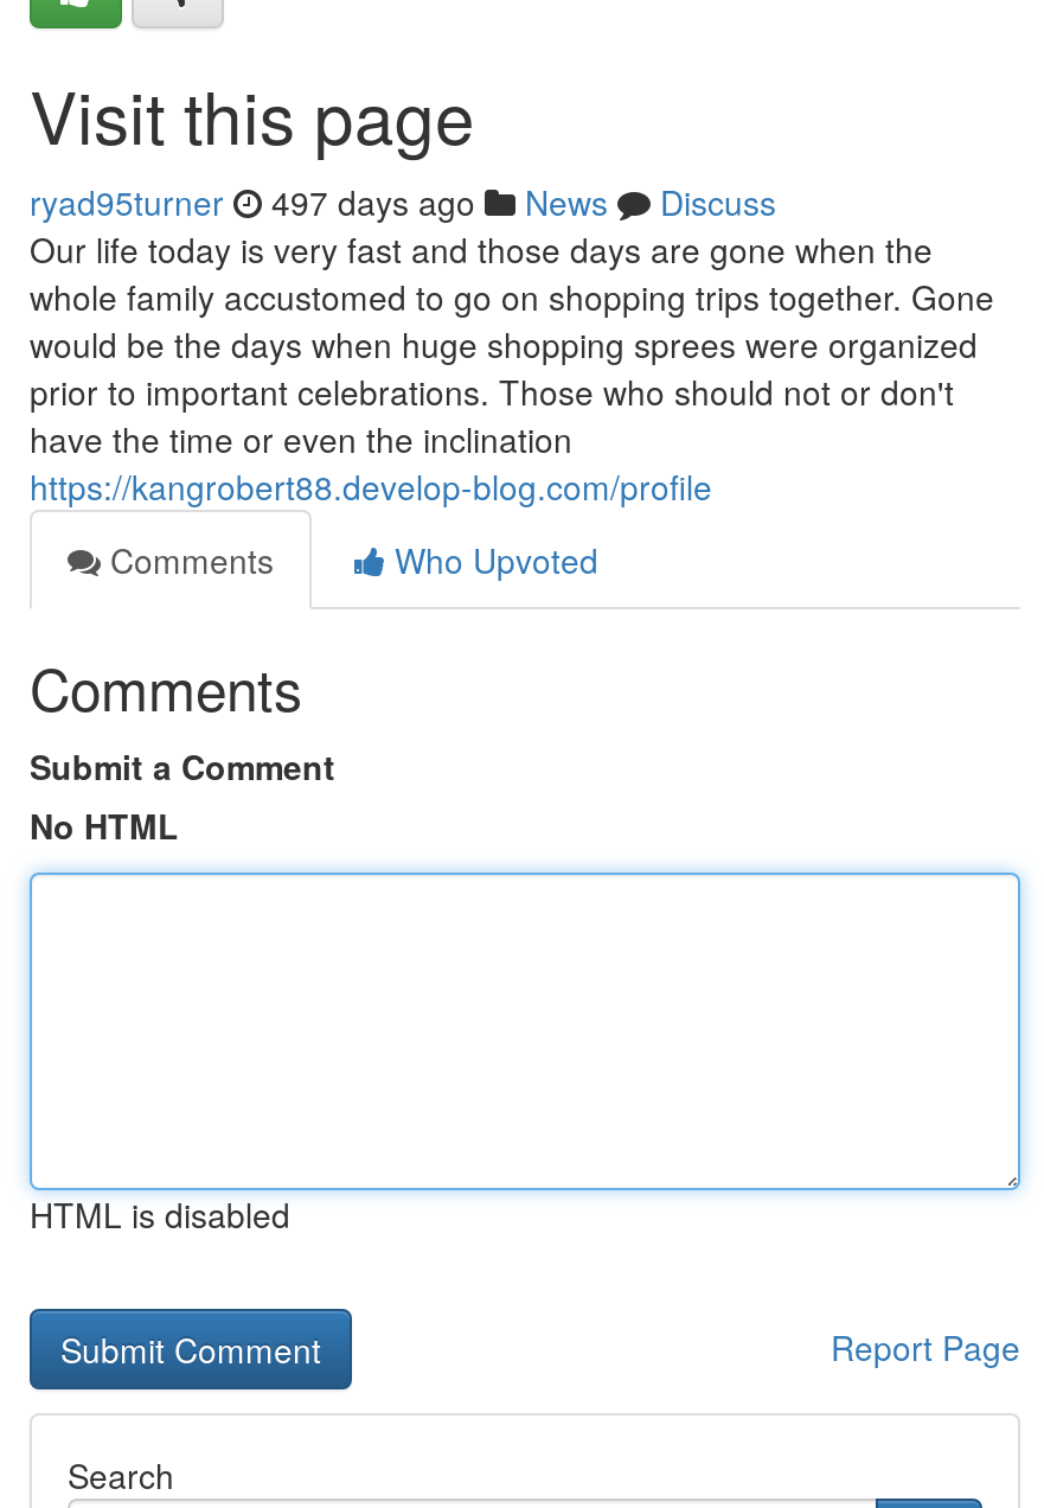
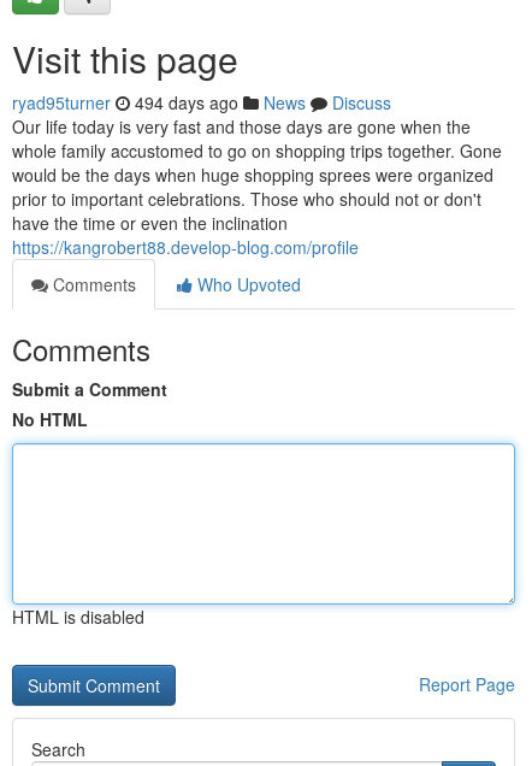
[30,178,776,225] ryad95turner 497 days ago News Discuss -> [12,90,391,114] ryad95turner 494 days ago News Discuss

